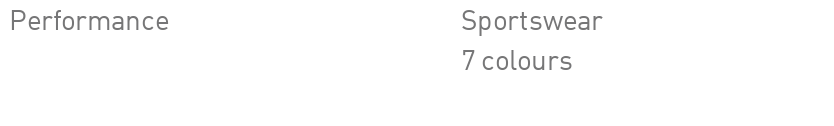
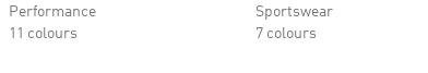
none -> [9,26,78,42] 11 colours

